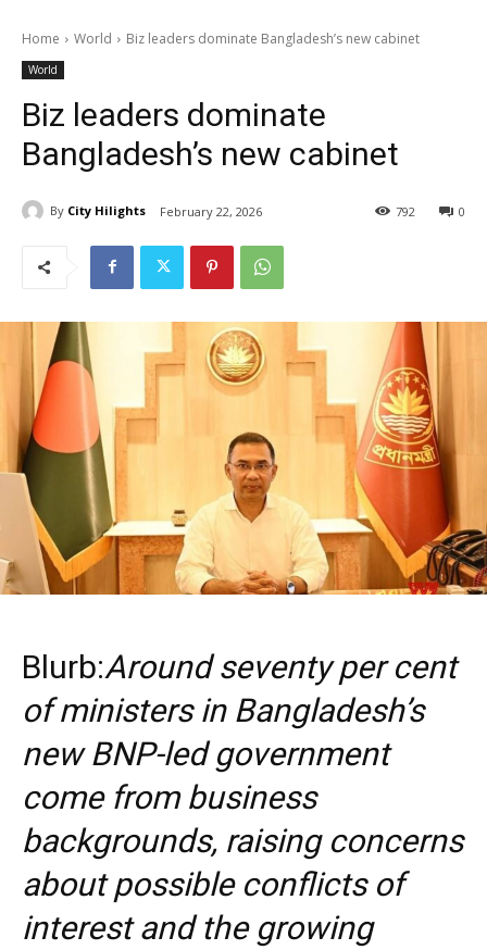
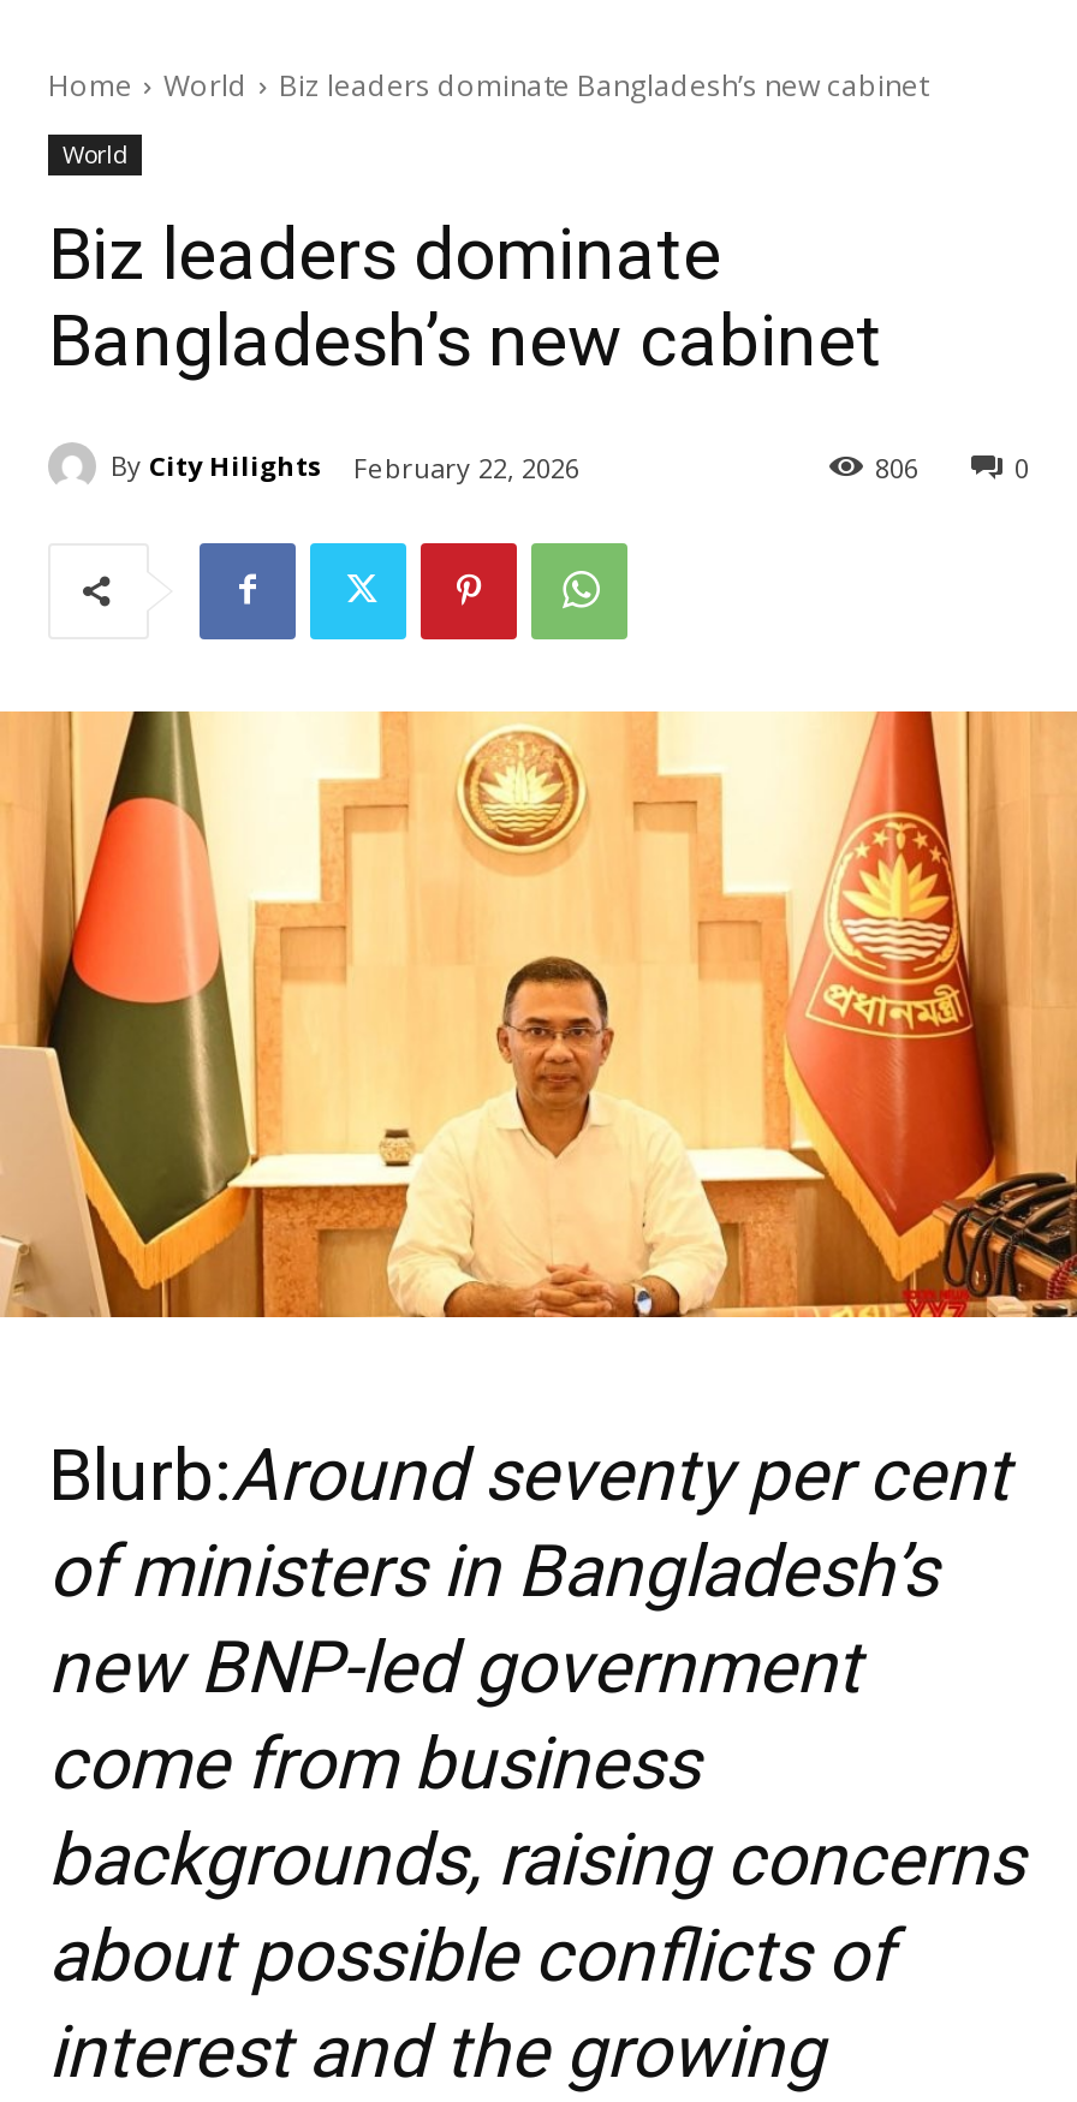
[396,203,415,219] 792 -> [875,449,918,485] 806

